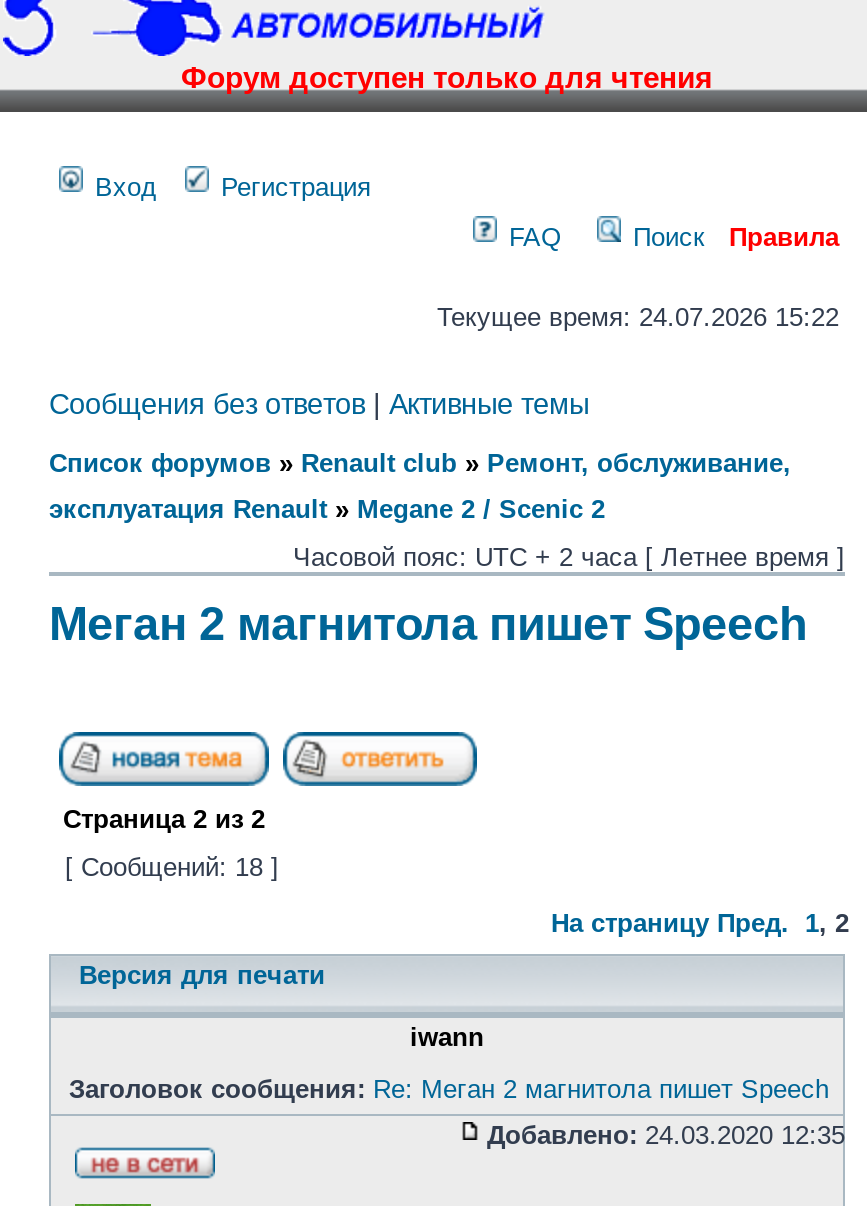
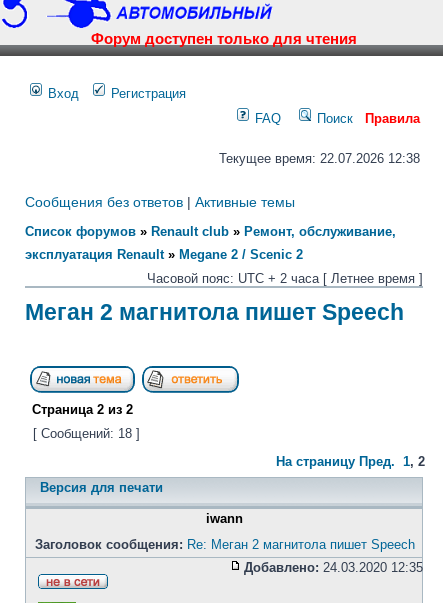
[437,302,839,332] Текущее время: 24.07.2026 15:22 -> [219,151,420,166] Текущее время: 22.07.2026 12:38

